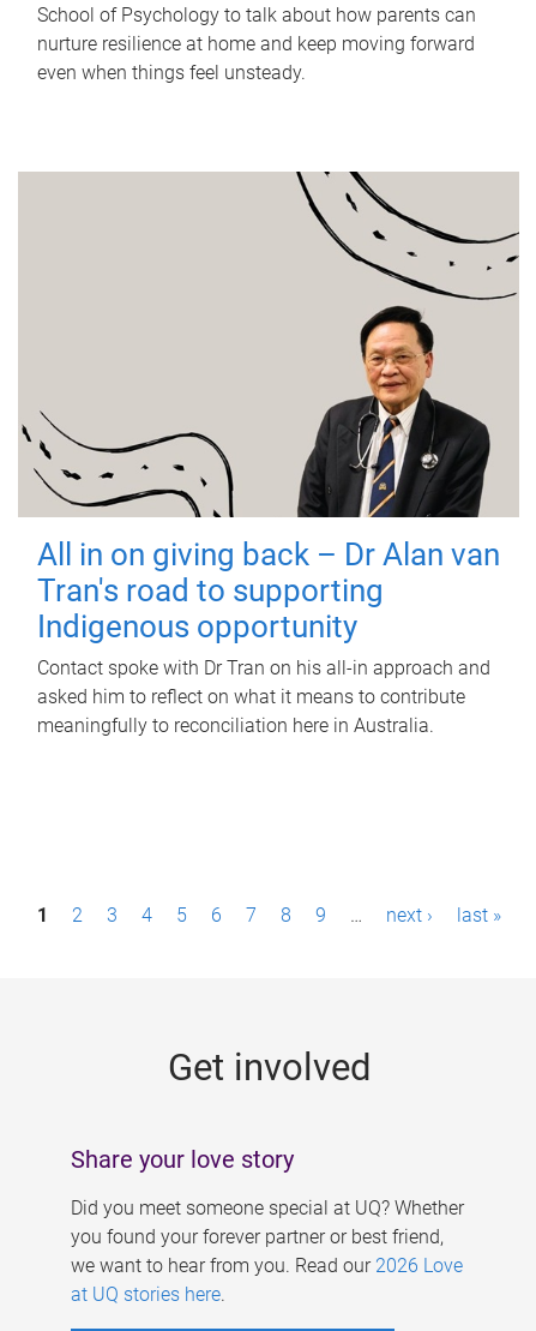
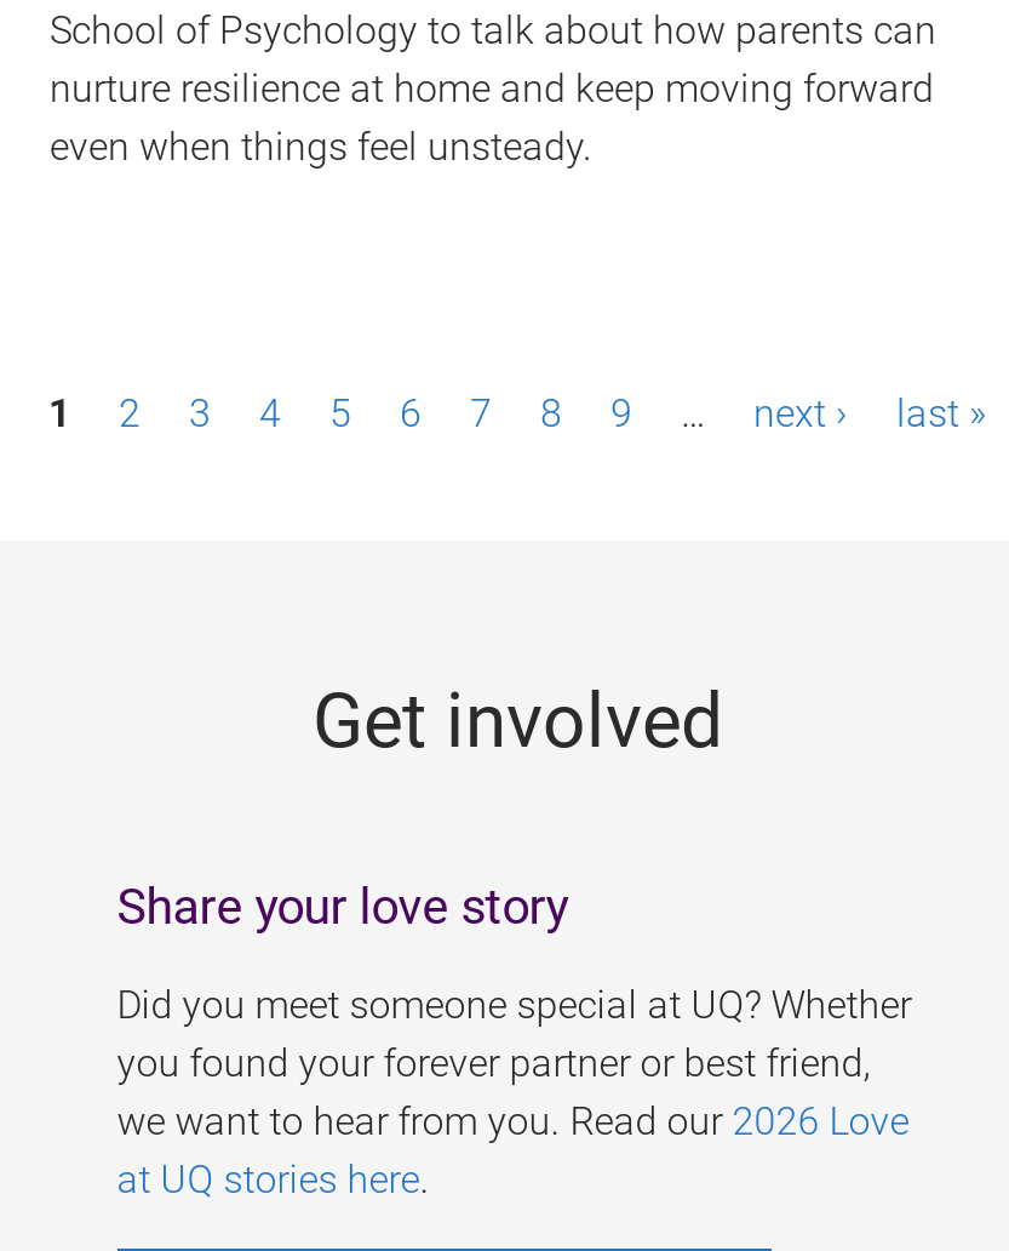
[18,170,520,737] [image] | All in on giving back – Dr Alan van | Tran's road to supporting | Indigenous opportunity | Contact spoke with Dr Tran on his all-in approach and | asked him to reflect on what it means to contribute | meaningfully to reconciliation here in Australia. -> none

